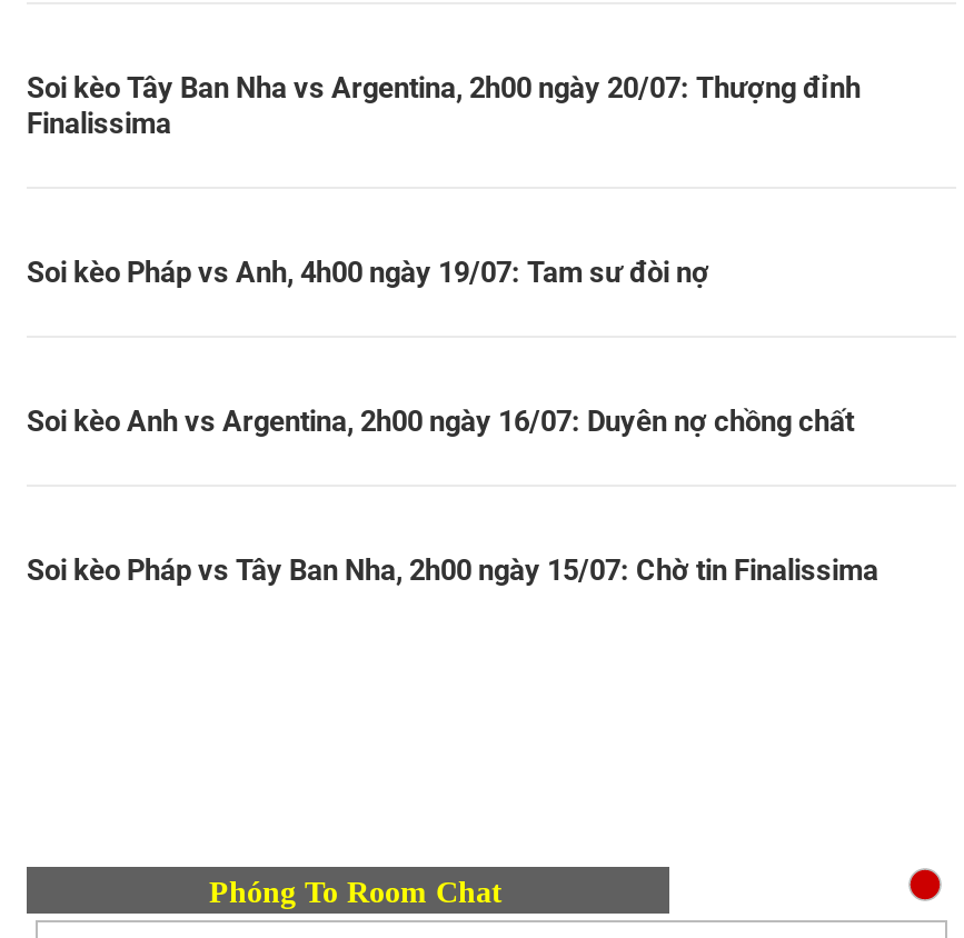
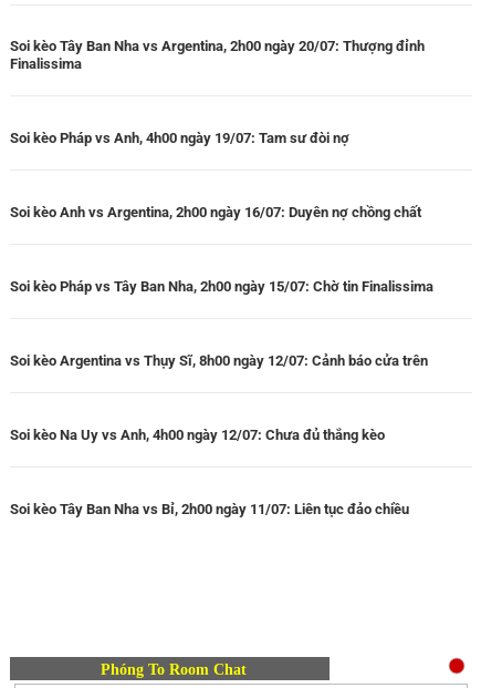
none -> [10,352,428,369] Soi kèo Argentina vs Thụy Sĩ, 8h00 ngày 12/07: Cảnh báo cửa trên
none -> [10,426,385,443] Soi kèo Na Uy vs Anh, 4h00 ngày 12/07: Chưa đủ thắng kèo
none -> [10,501,409,517] Soi kèo Tây Ban Nha vs Bỉ, 2h00 ngày 11/07: Liên tục đảo chiều

